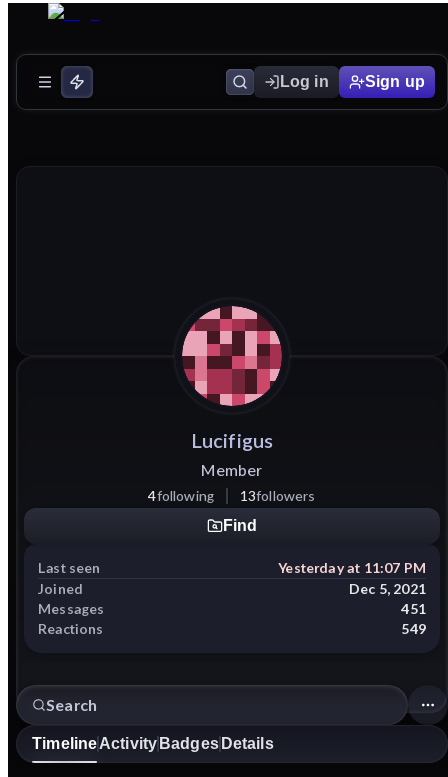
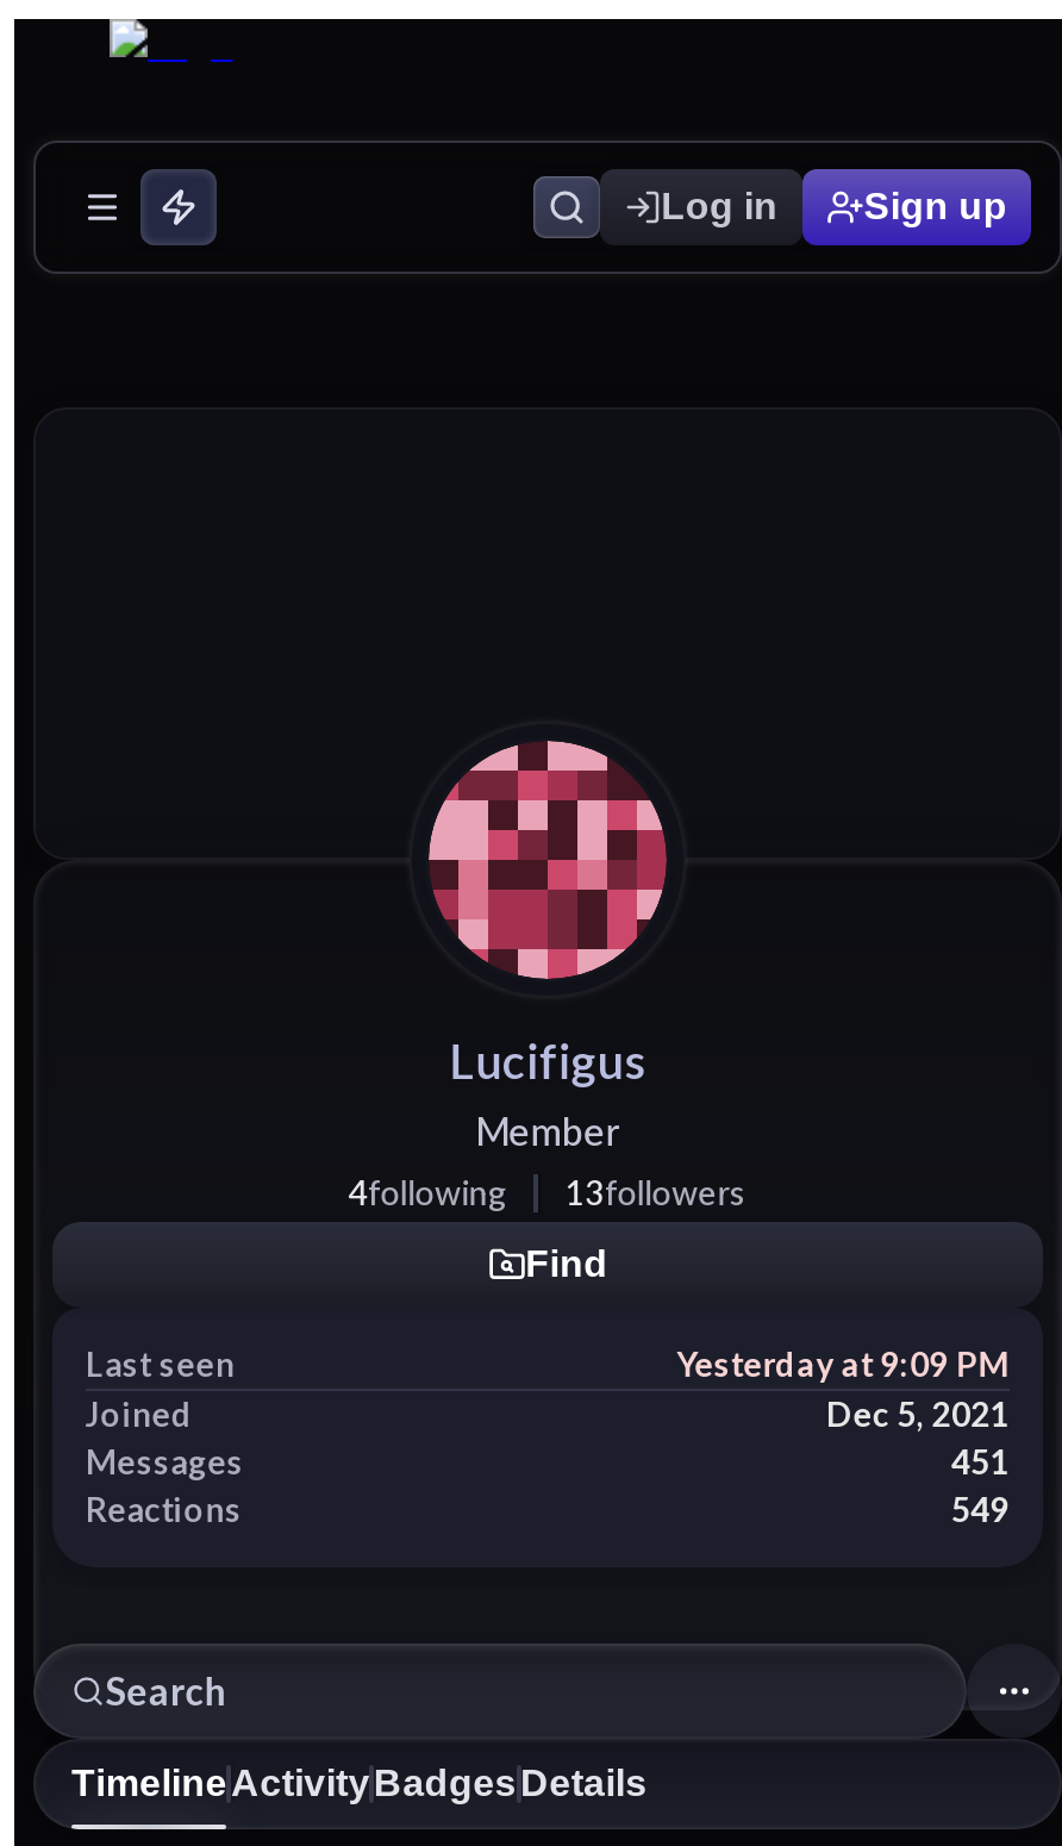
[278,559,426,576] Yesterday at 11:07 PM -> [677,1343,1010,1384] Yesterday at 9:09 PM

